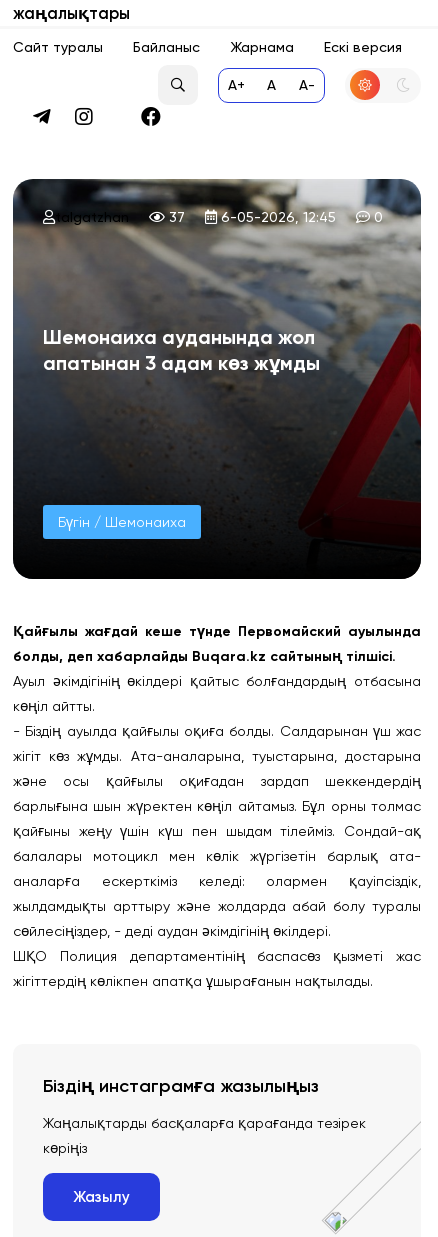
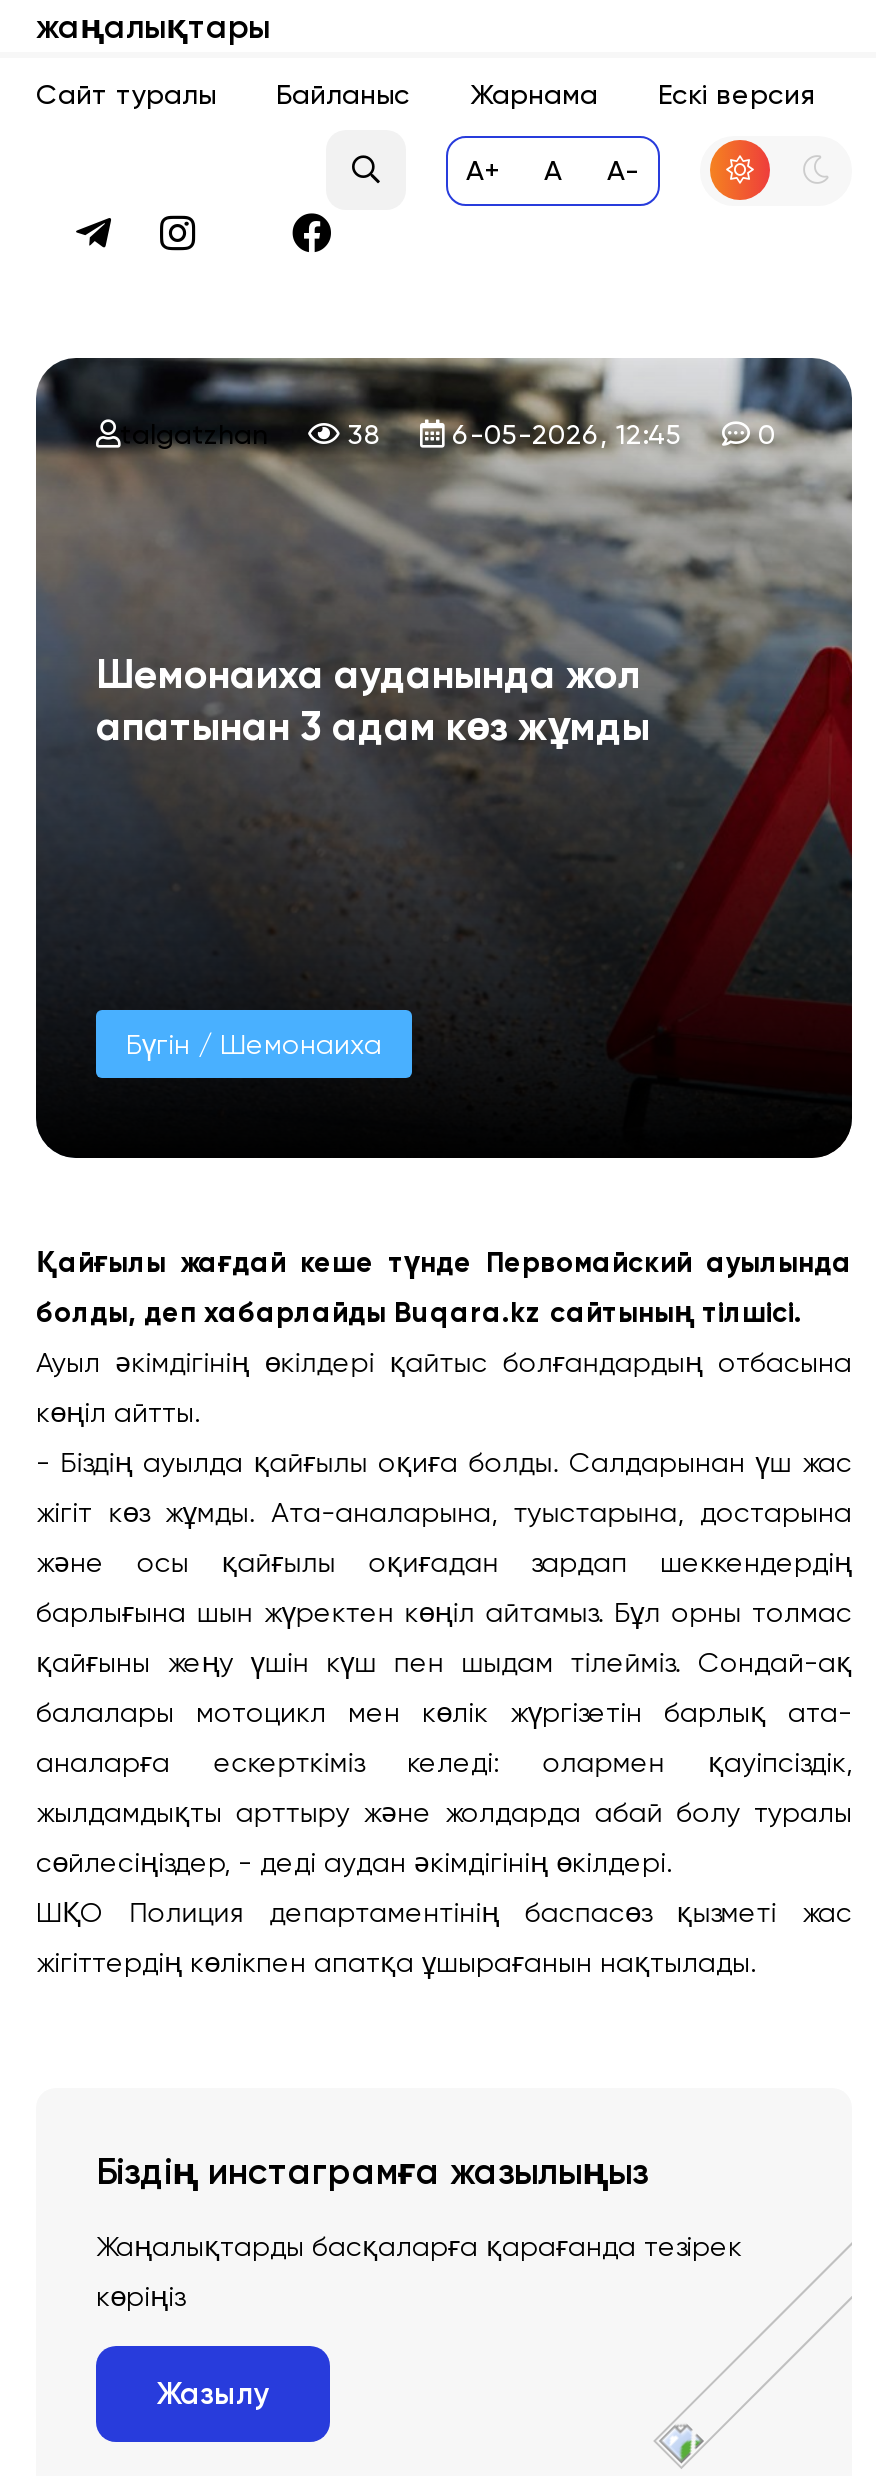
[165,209,336,225] 37 6-05-2026, 12:45 -> [340,418,682,450] 38 6-05-2026, 12:45

